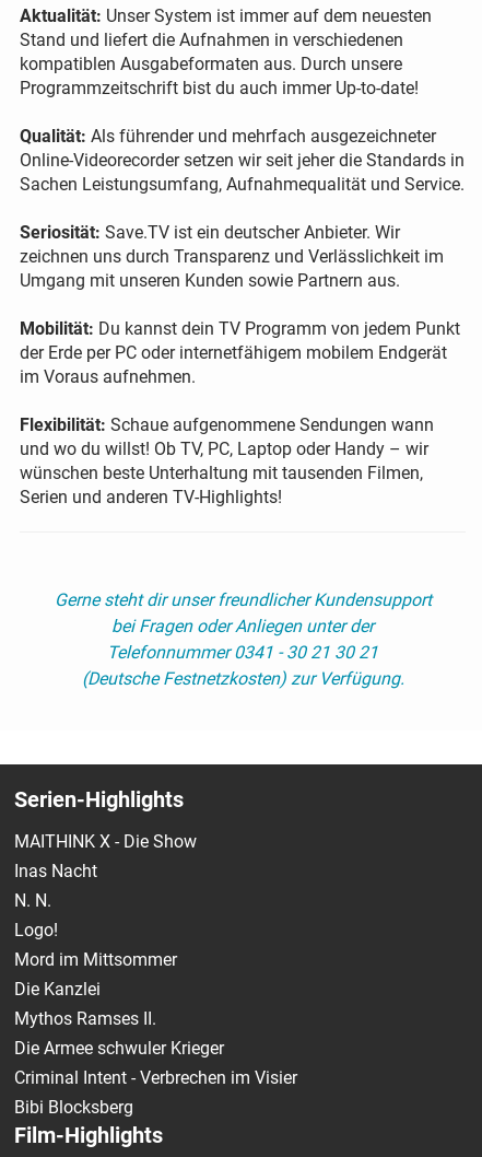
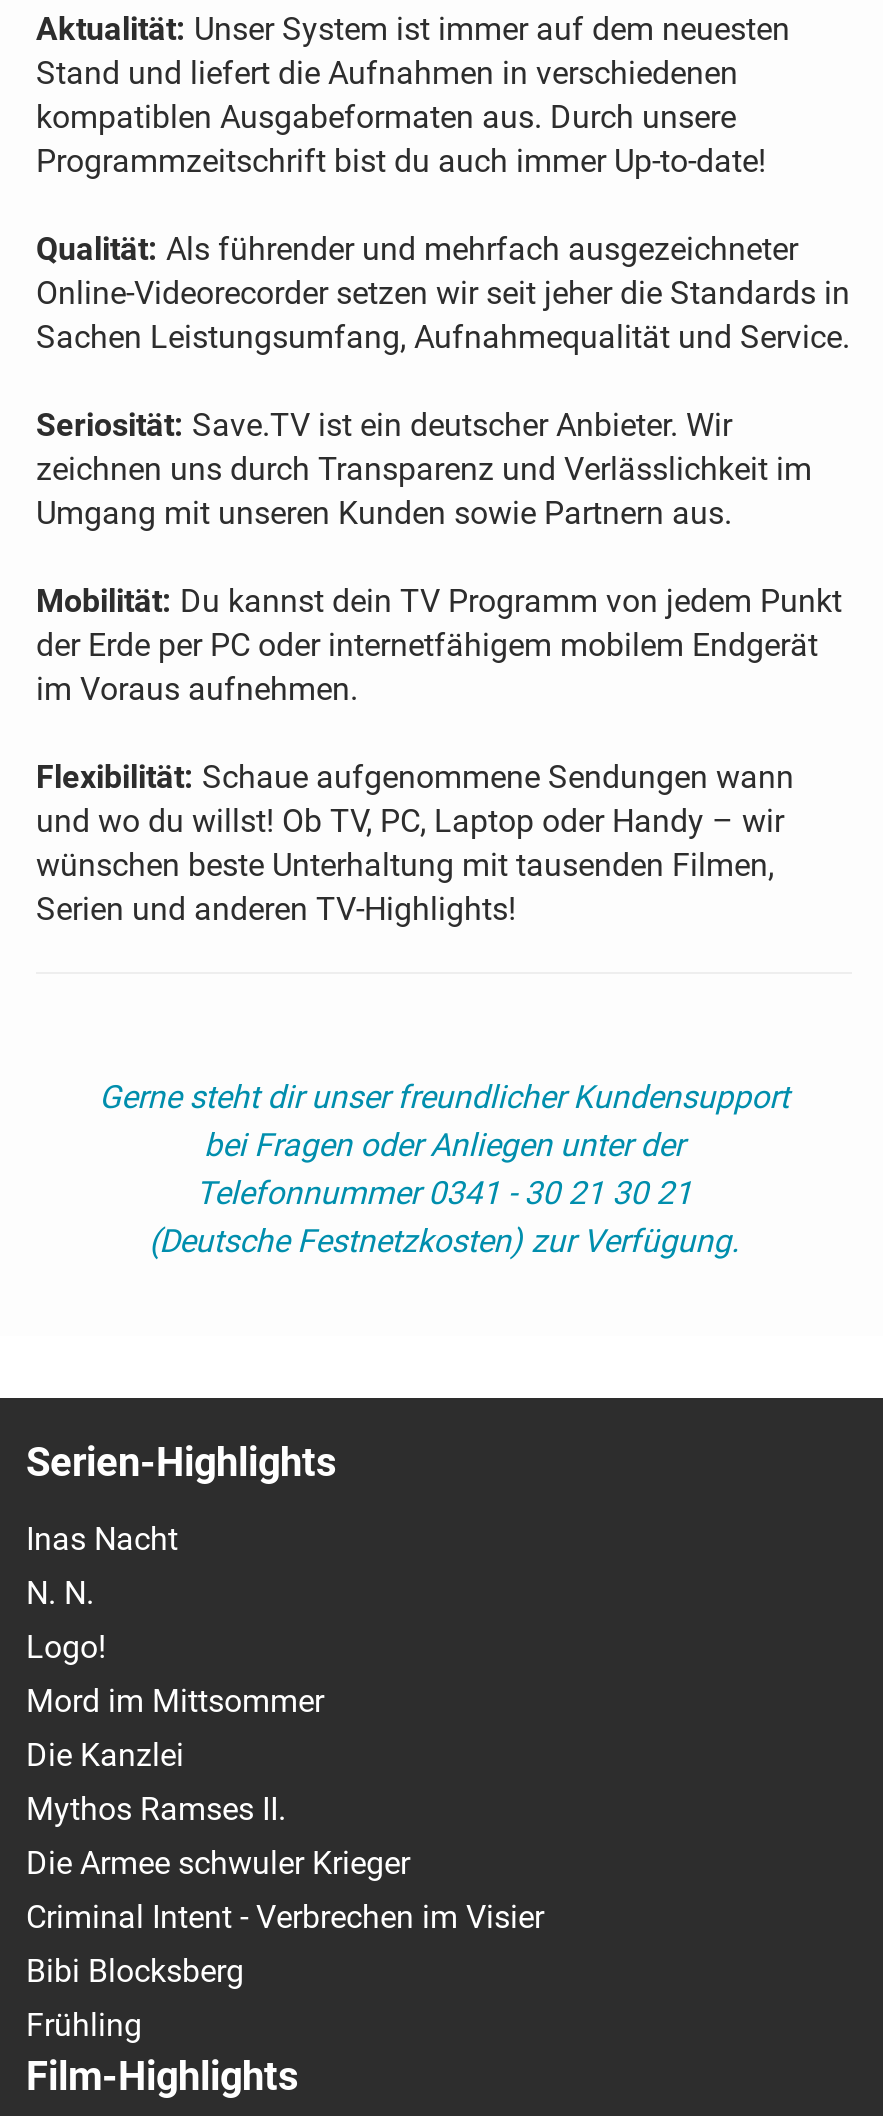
[14,831,197,852] MAITHINK X - Die Show -> none
moved [14,860,297,1117] -> [26,1520,544,1990]: Inas Nacht | N. N. | Logo! | ... | Criminal Intent - Verbrechen im Visier | Bibi Blocksberg
none -> [26,2006,142,2044] Frühling

